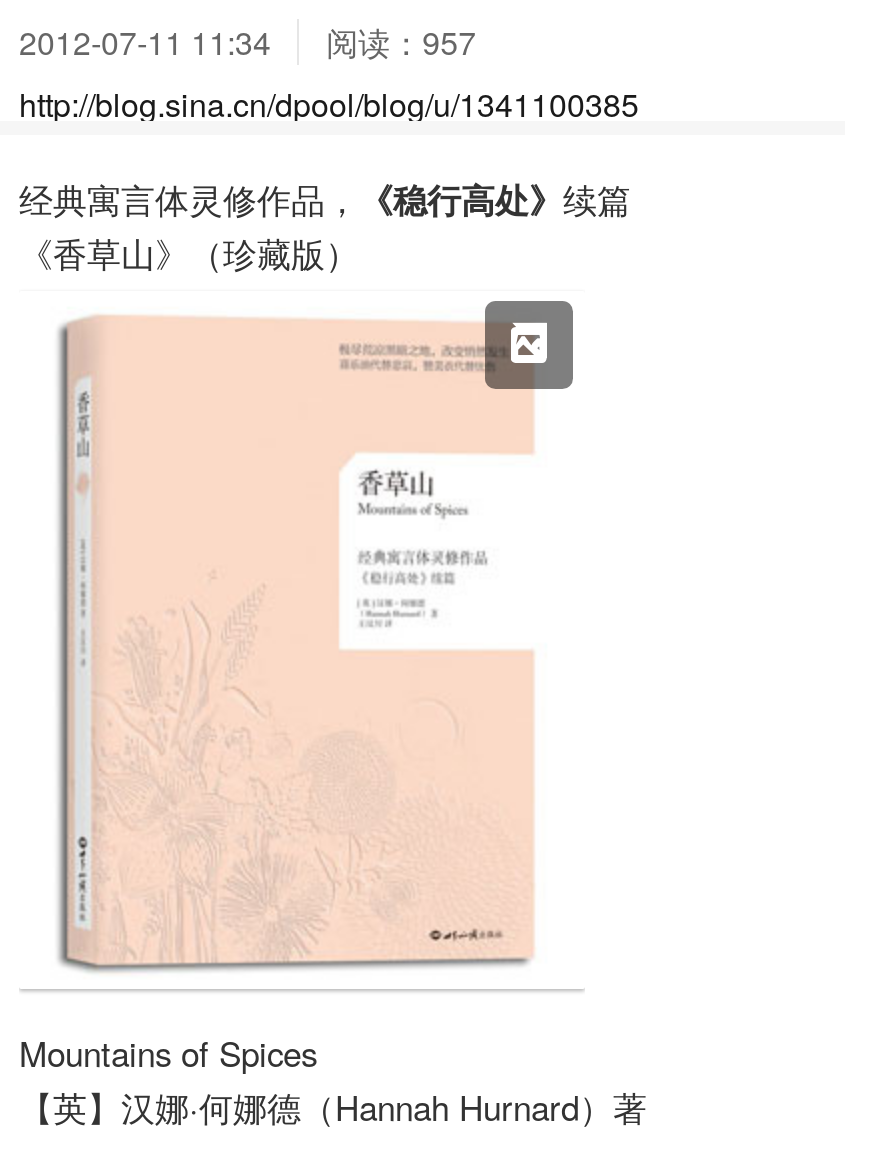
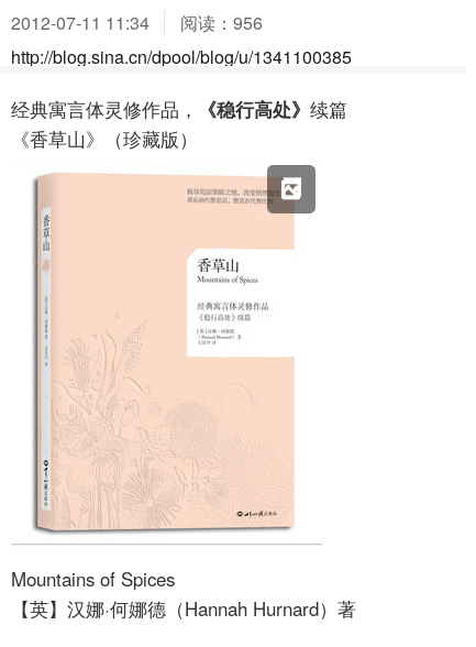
[19,19,476,65] 2012-07-11 11:34 阅读：957 -> [11,10,262,35] 2012-07-11 11:34 阅读：956

